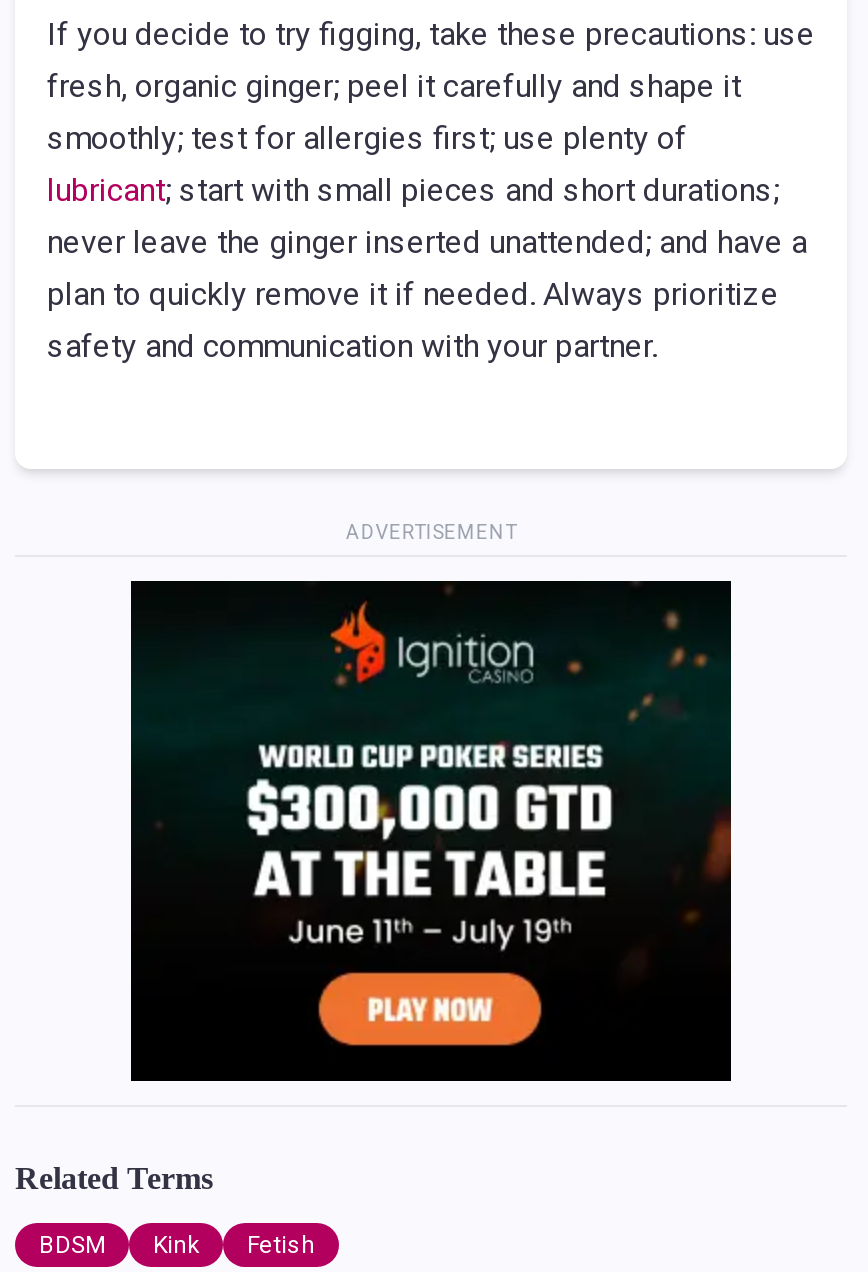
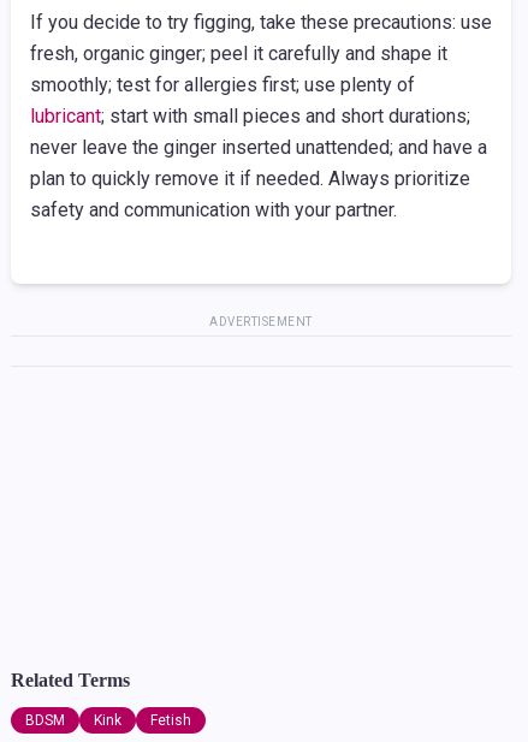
[129,579,733,1083] [image] -> none

